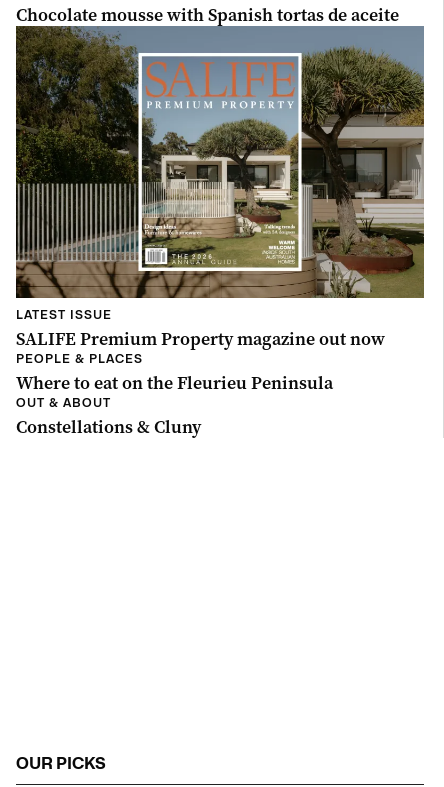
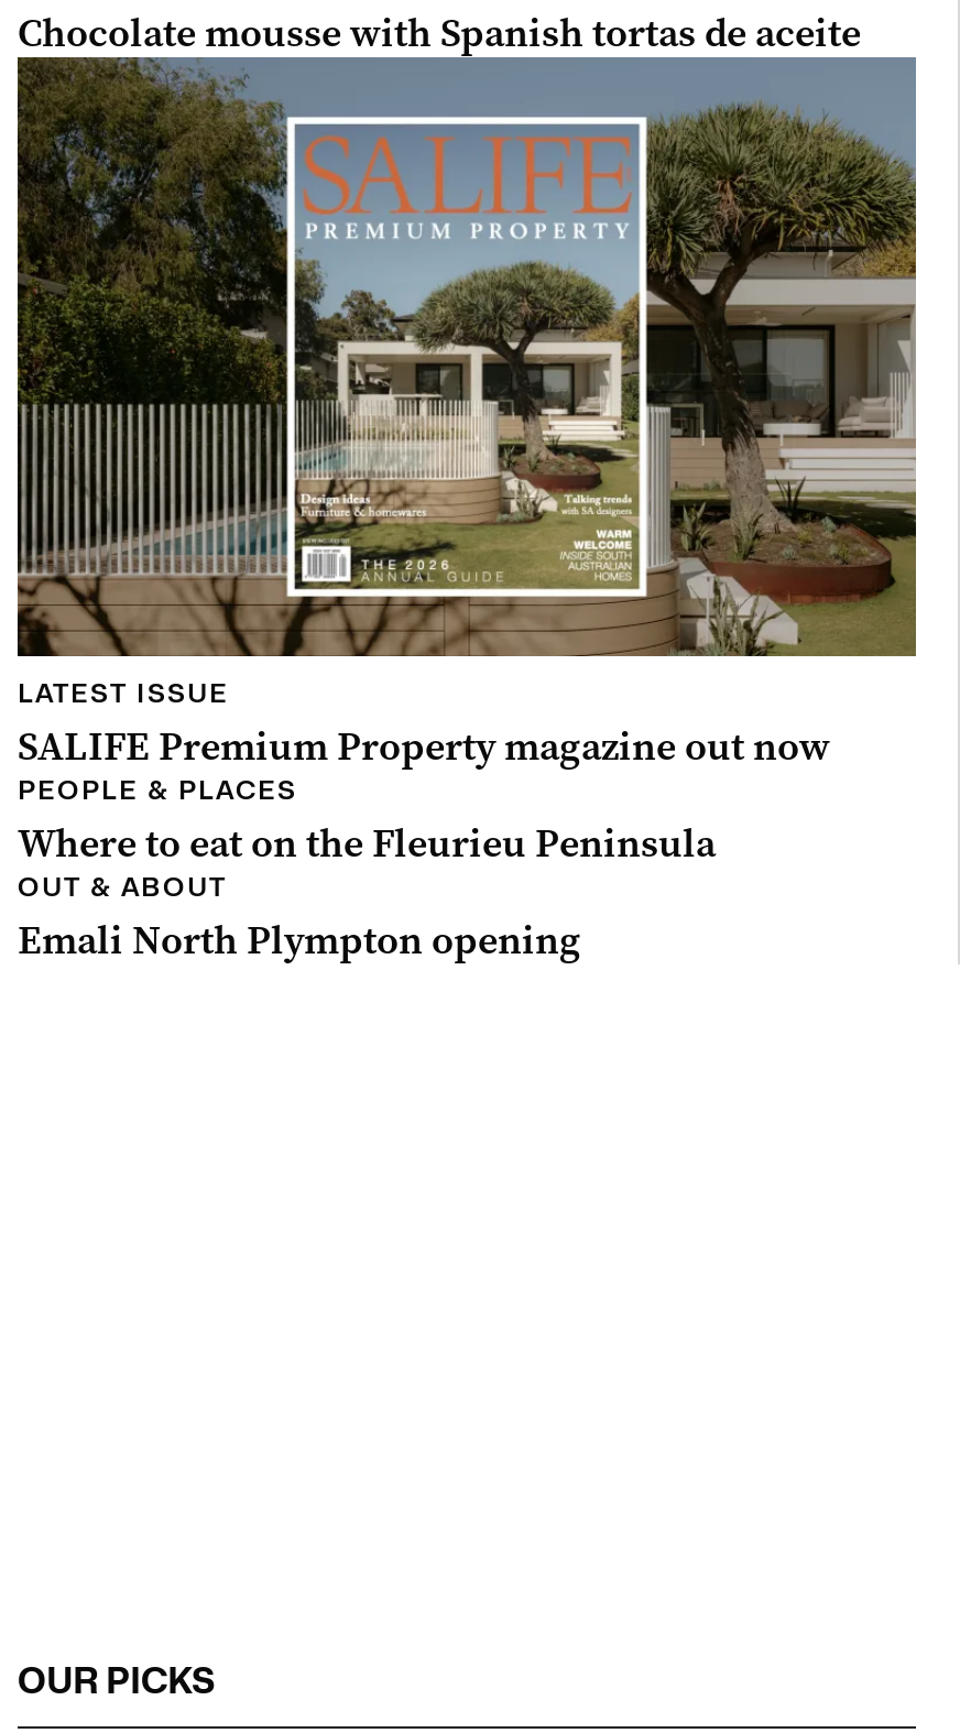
[16,415,201,439] Constellations & Cluny -> [18,914,581,967] Emali North Plympton opening

